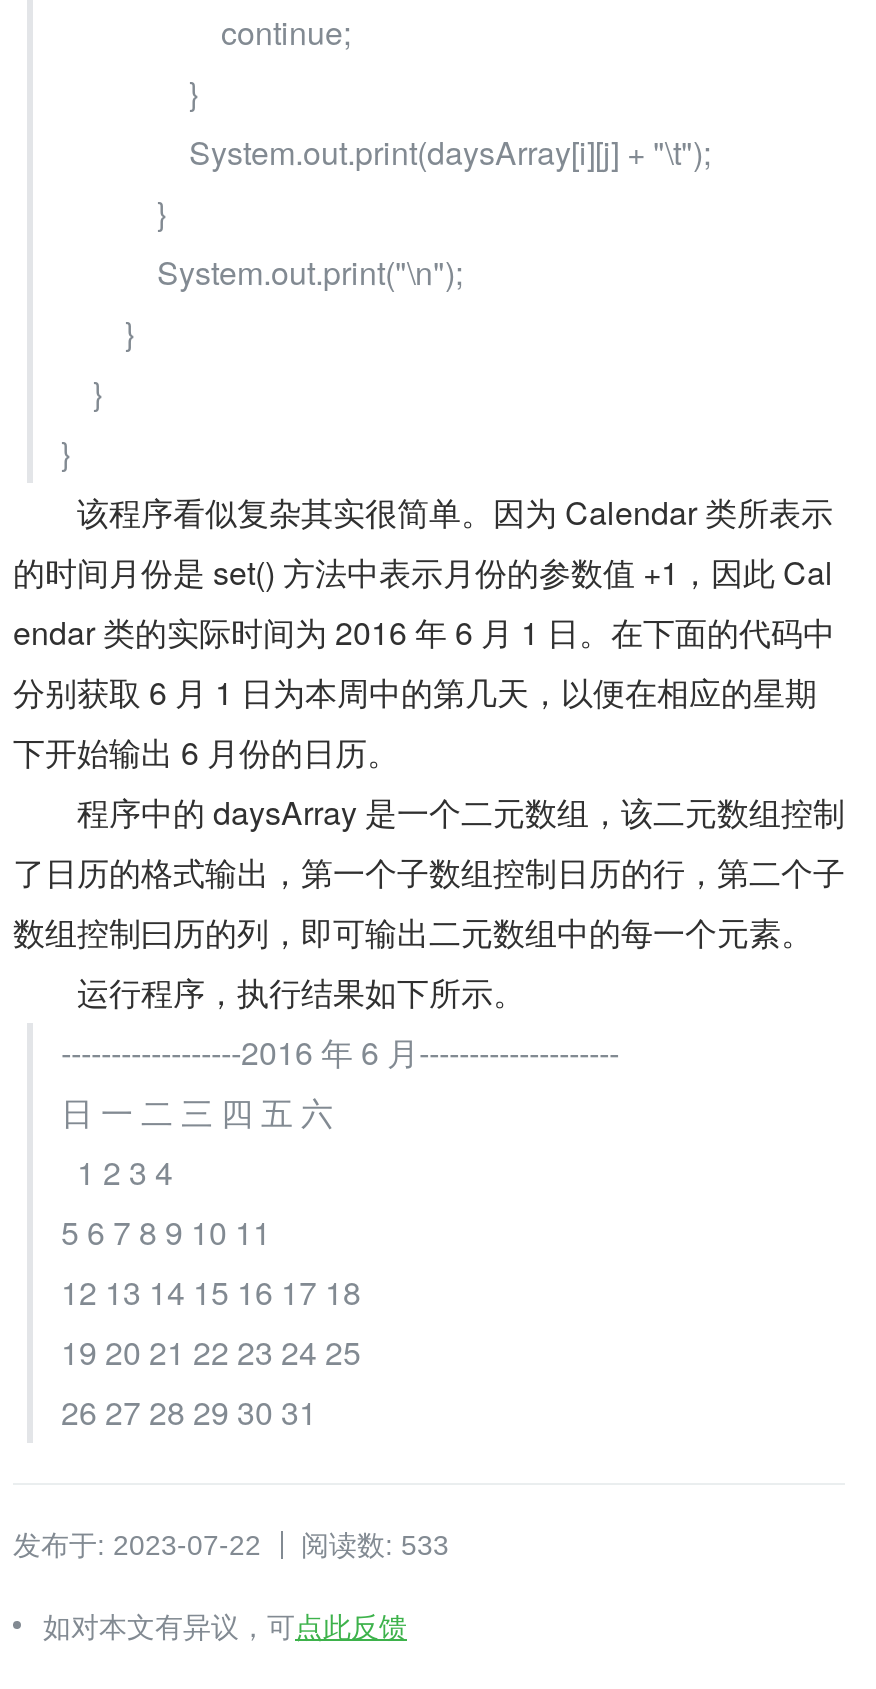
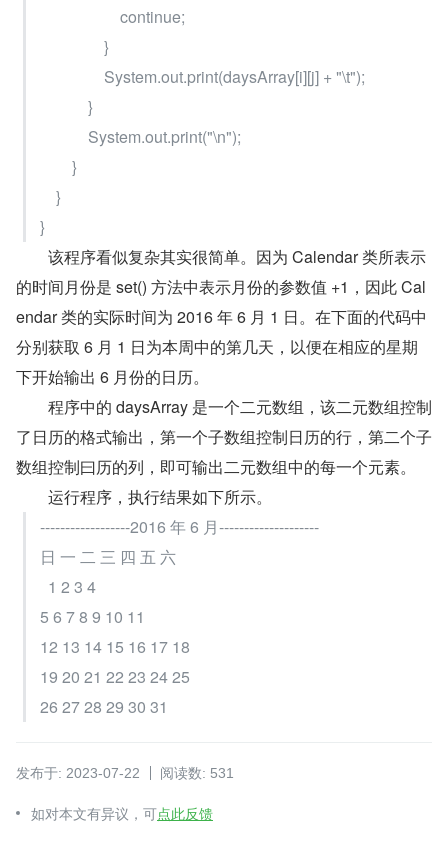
[13,1530,449,1562] 发布于: 2023-07-22 阅读数: 533 -> [16,765,234,781] 发布于: 2023-07-22 阅读数: 531

